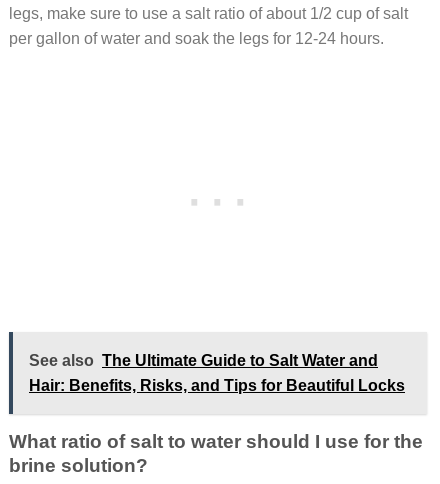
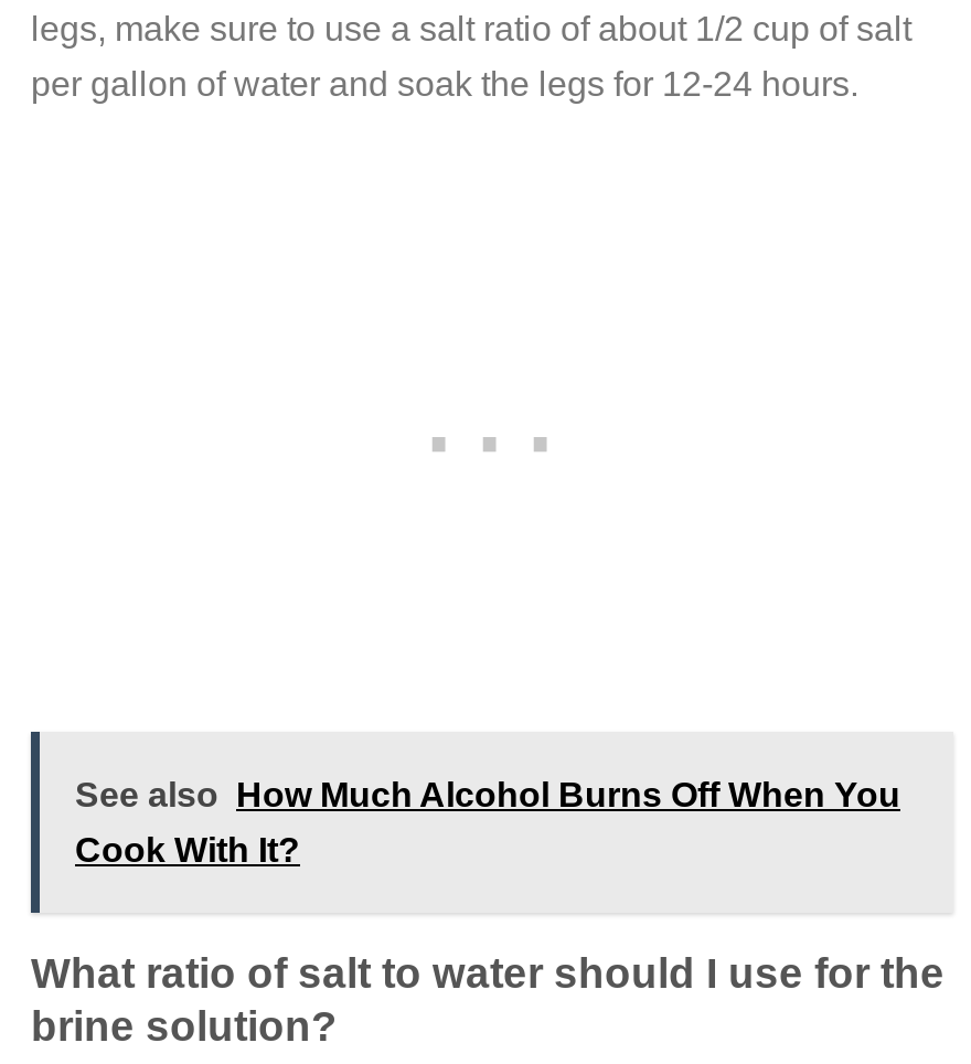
[29,352,378,369] See also The Ultimate Guide to Salt Water and -> [75,775,900,813] See also How Much Alcohol Burns Off When You
[29,377,405,394] Hair: Benefits, Risks, and Tips for Beautiful Locks -> [75,831,300,868] Cook With It?

